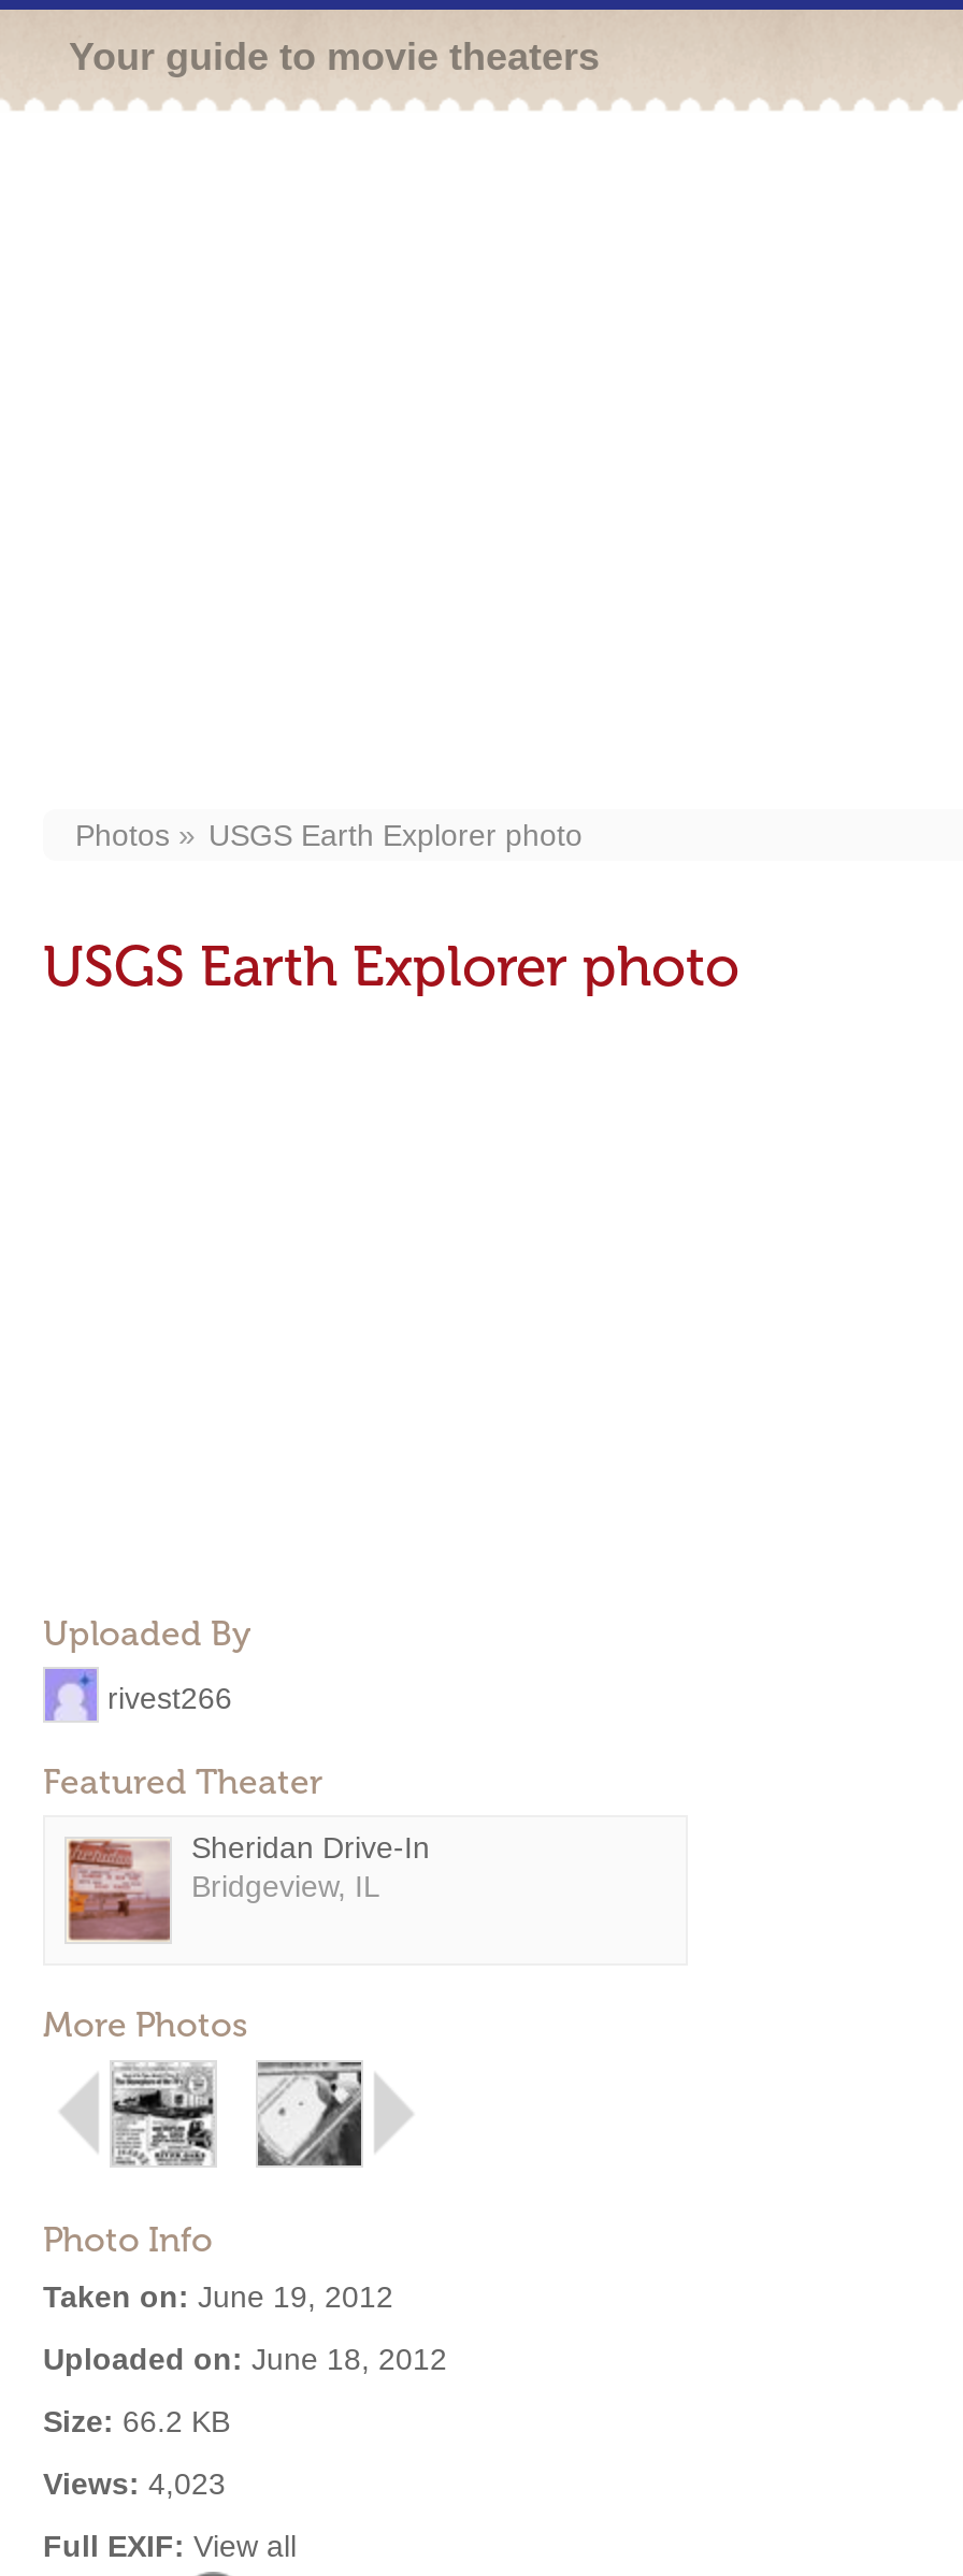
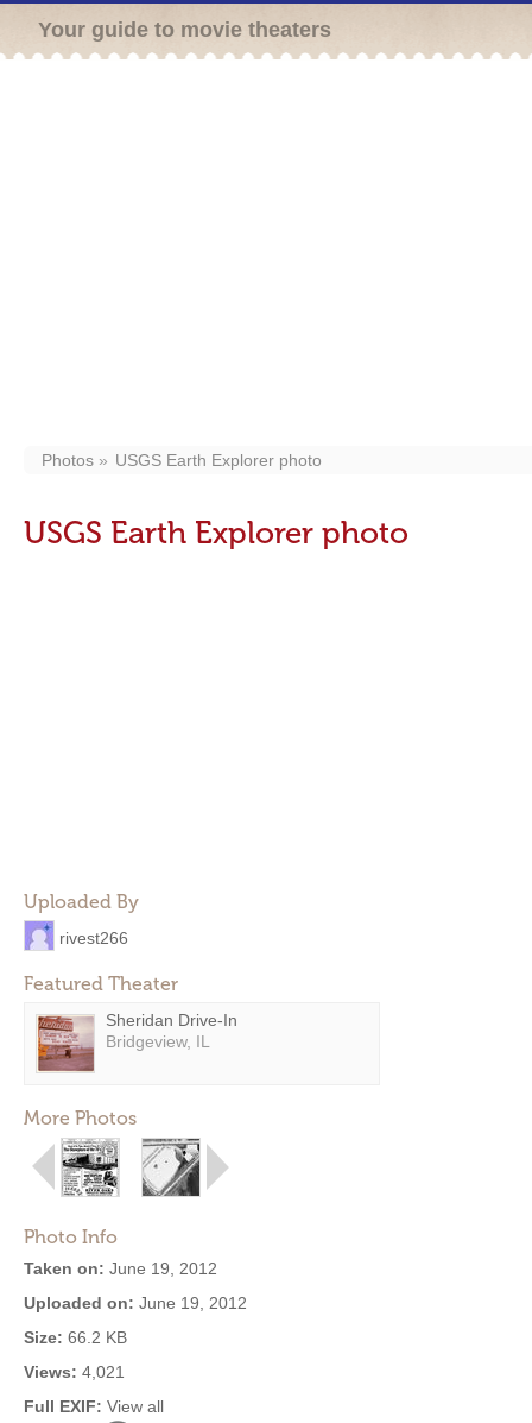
[43,2342,447,2376] Uploaded on: June 18, 2012 -> [24,1293,247,1312] Uploaded on: June 19, 2012
[43,2466,226,2501] Views: 4,023 -> [24,1362,125,1381] Views: 4,021

